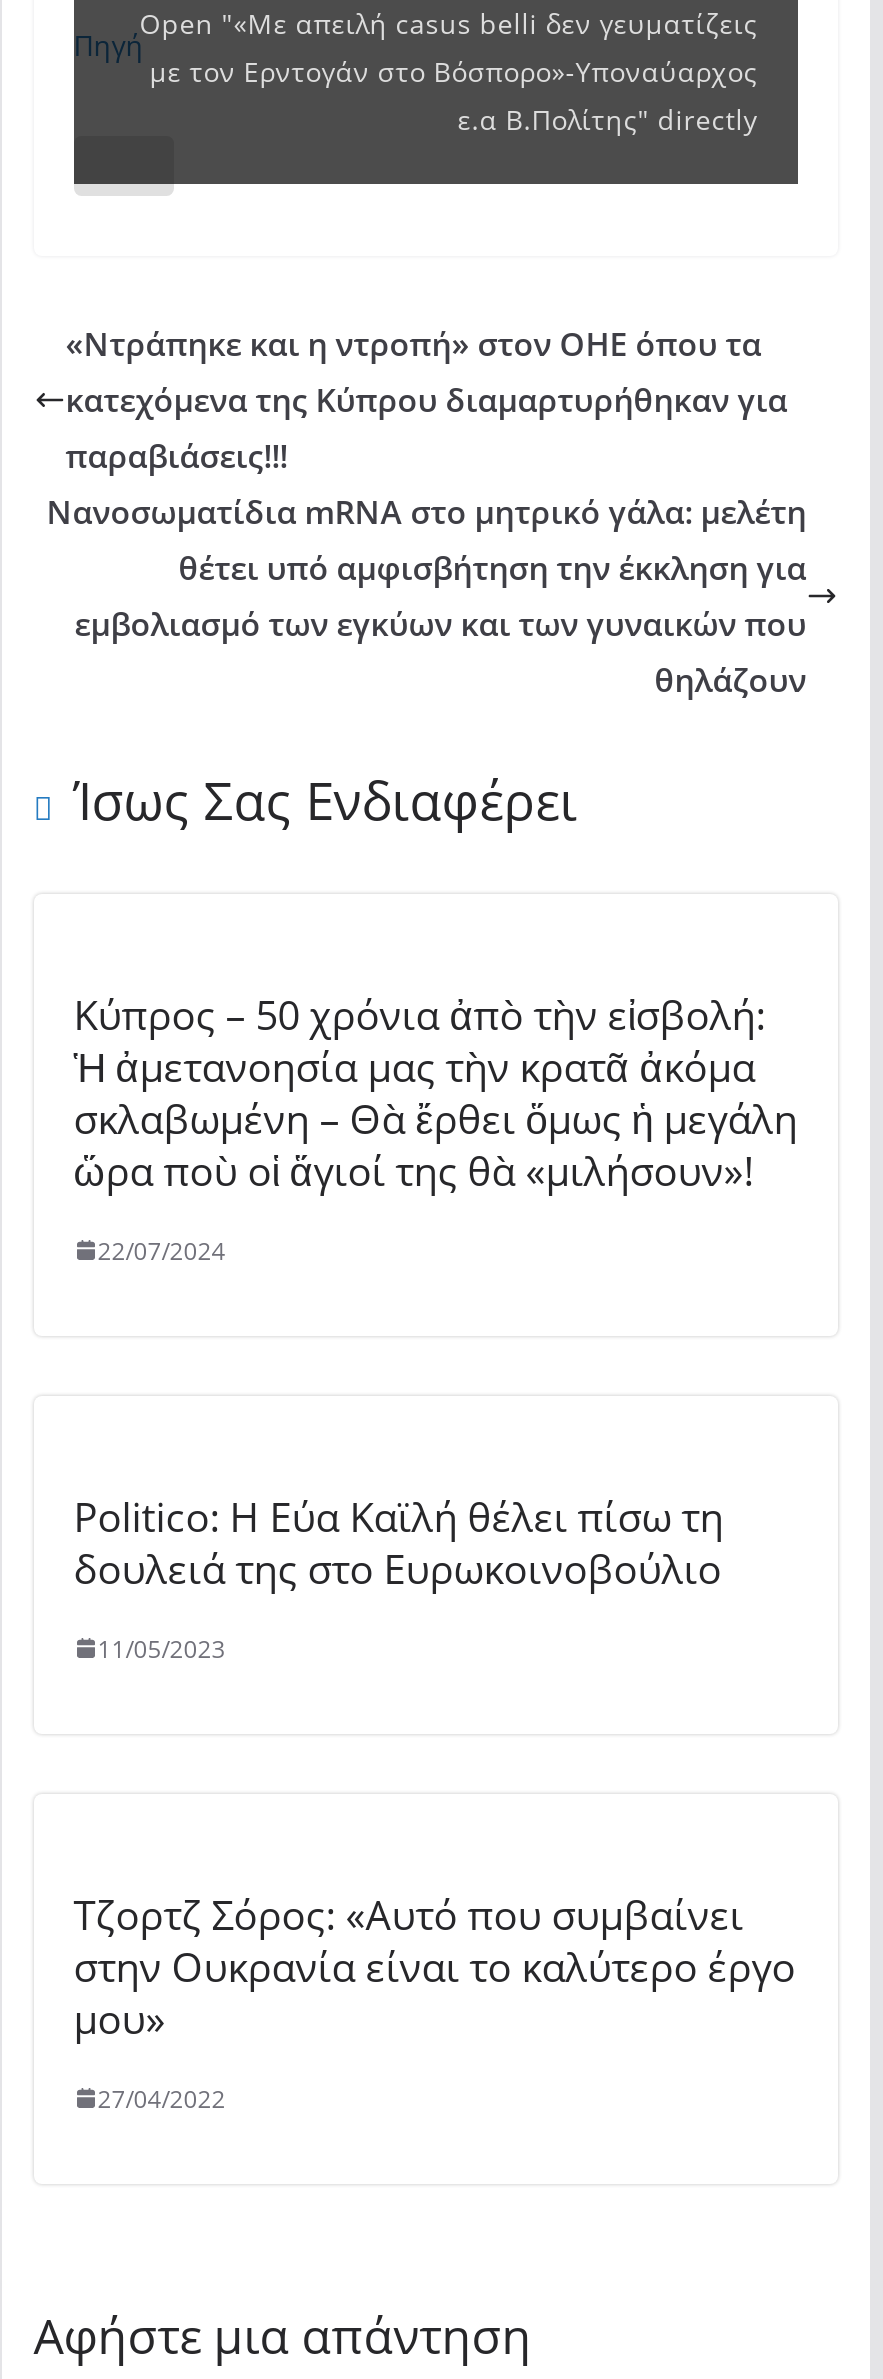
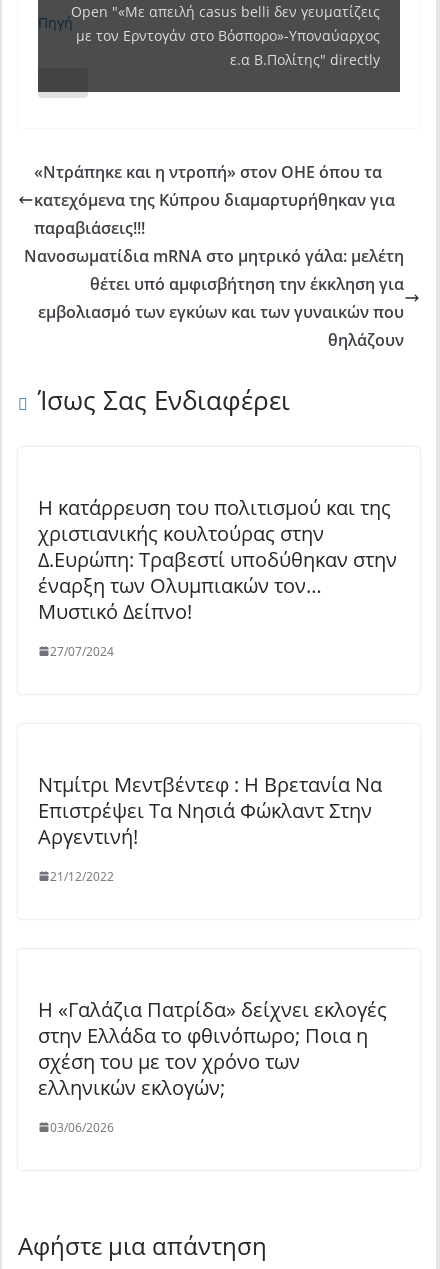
[73,988,797,1198] Κύπρος – 50 χρόνια ἀπὸ τὴν εἰσβολή: | Ἡ ἀμετανοησία μας τὴν κρατᾶ ἀκόμα | σκλαβωμένη – Θὰ ἔρθει ὅμως ἡ μεγάλη | ὥρα ποὺ οἱ ἅγιοί της θὰ «μιλήσουν»! -> [38,494,397,625] Η κατάρρευση του πολιτισμού και της | χριστιανικής κουλτούρας στην | Δ.Ευρώπη: Τραβεστί υποδύθηκαν στην | έναρξη των Ολυμπιακών τον… | Μυστικό Δείπνο!
[97,1234,225,1268] 22/07/2024 -> [50,643,114,660] 27/07/2024
[73,1490,723,1596] Politico: Η Εύα Καϊλή θέλει πίσω τη | δουλειά της στο Ευρωκοινοβούλιο -> [38,771,382,850] Ντμίτρι Μεντβέντεφ : Η Βρετανία Να | Επιστρέψει Τα Νησιά Φώκλαντ Στην | Αργεντινή!
[97,1632,225,1666] 11/05/2023 -> [50,868,114,885] 21/12/2022
[73,1888,795,2046] Τζορτζ Σόρος: «Αυτό που συμβαίνει | στην Ουκρανία είναι το καλύτερο έργο | μου» -> [38,996,387,1101] Η «Γαλάζια Πατρίδα» δείχνει εκλογές | στην Ελλάδα το φθινόπωρο; Ποια η | σχέση του με τον χρόνο των | ελληνικών εκλογών;
[97,2082,225,2116] 27/04/2022 -> [50,1119,114,1136] 03/06/2026

